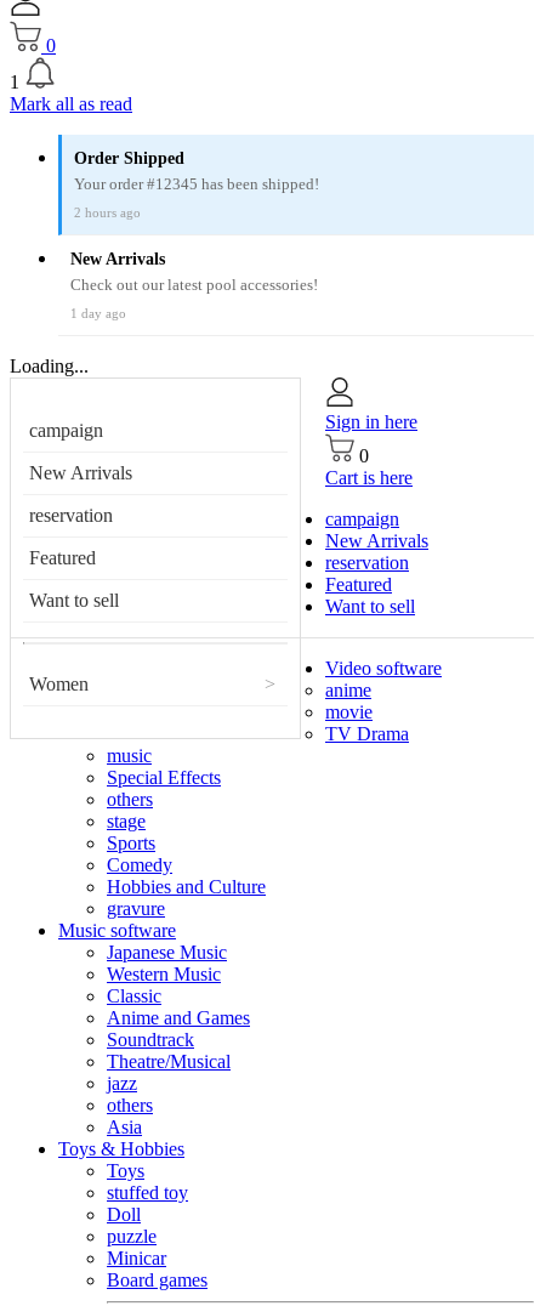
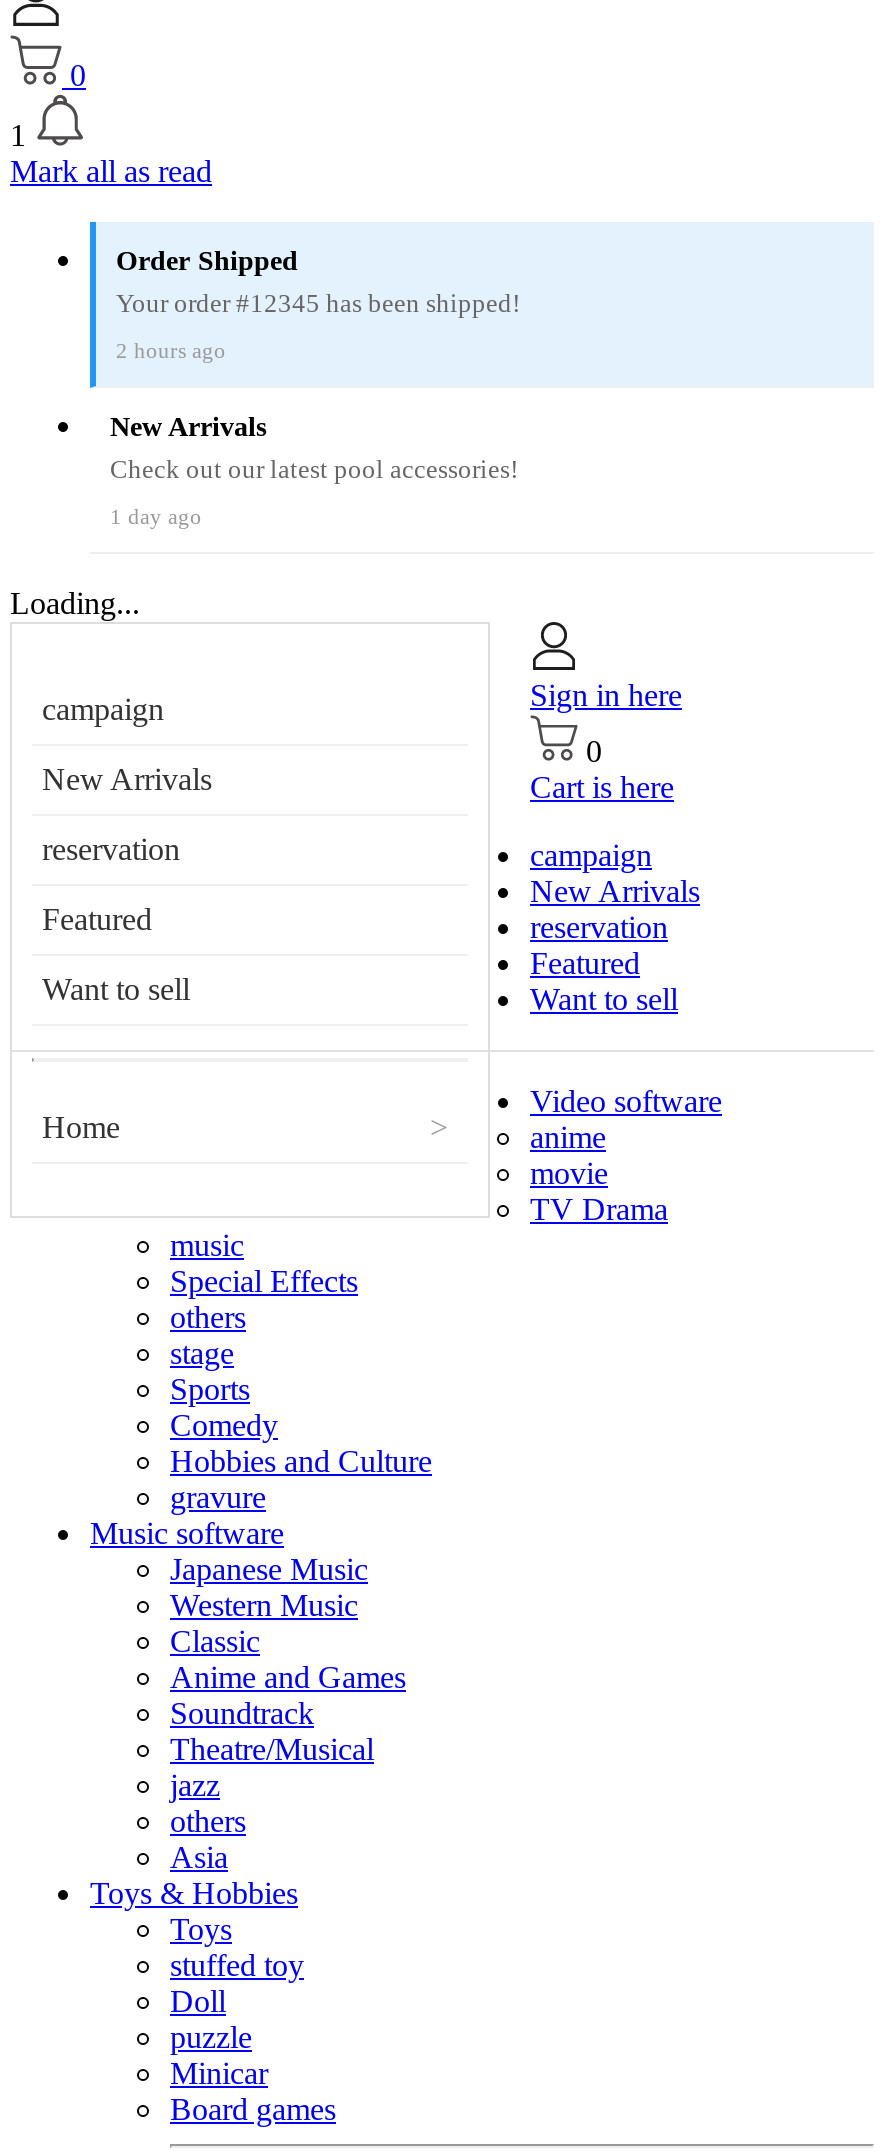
[29,674,89,694] Women -> [42,1110,120,1144] Home

